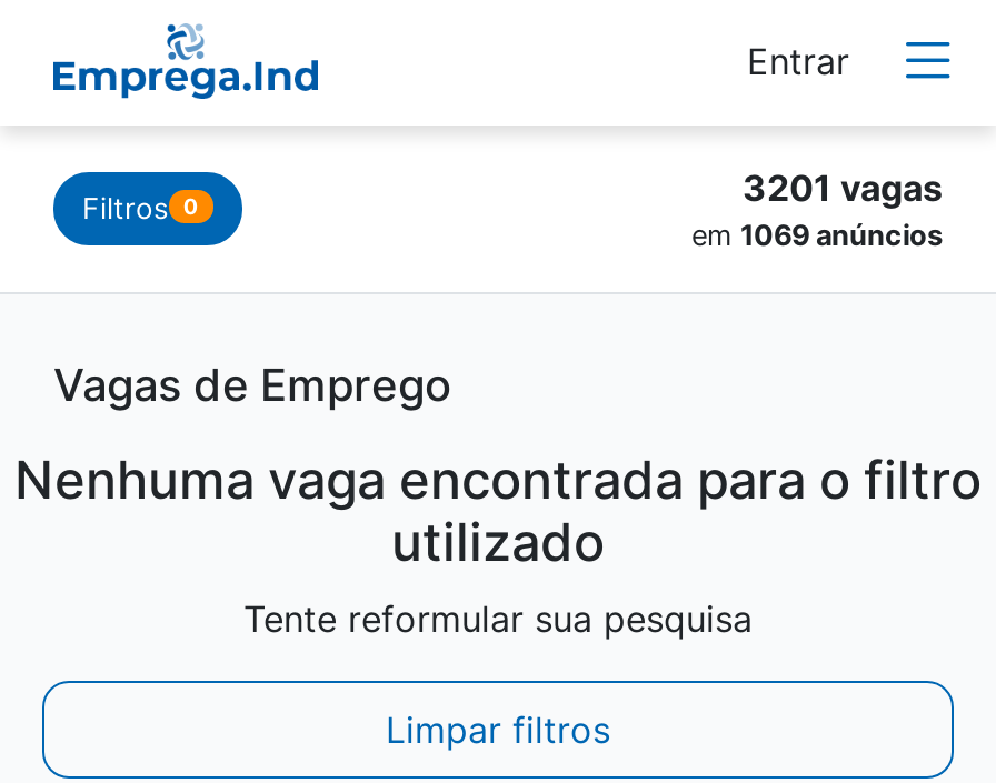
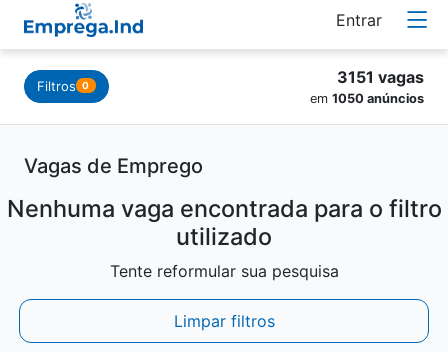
[743,165,943,210] 3201 vagas -> [337,67,424,87] 3151 vagas
[691,219,943,252] em 1069 anúncios -> [310,91,424,106] em 1050 anúncios

